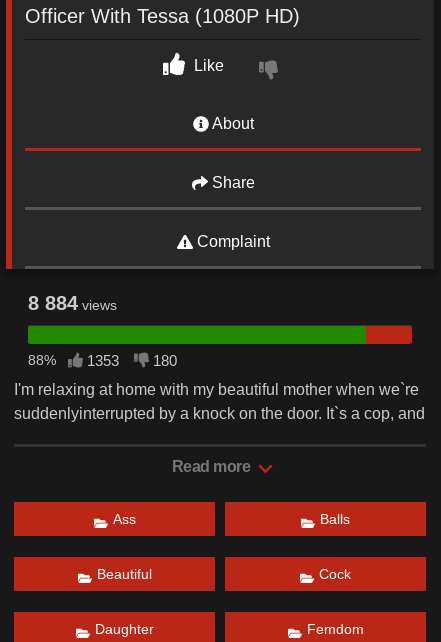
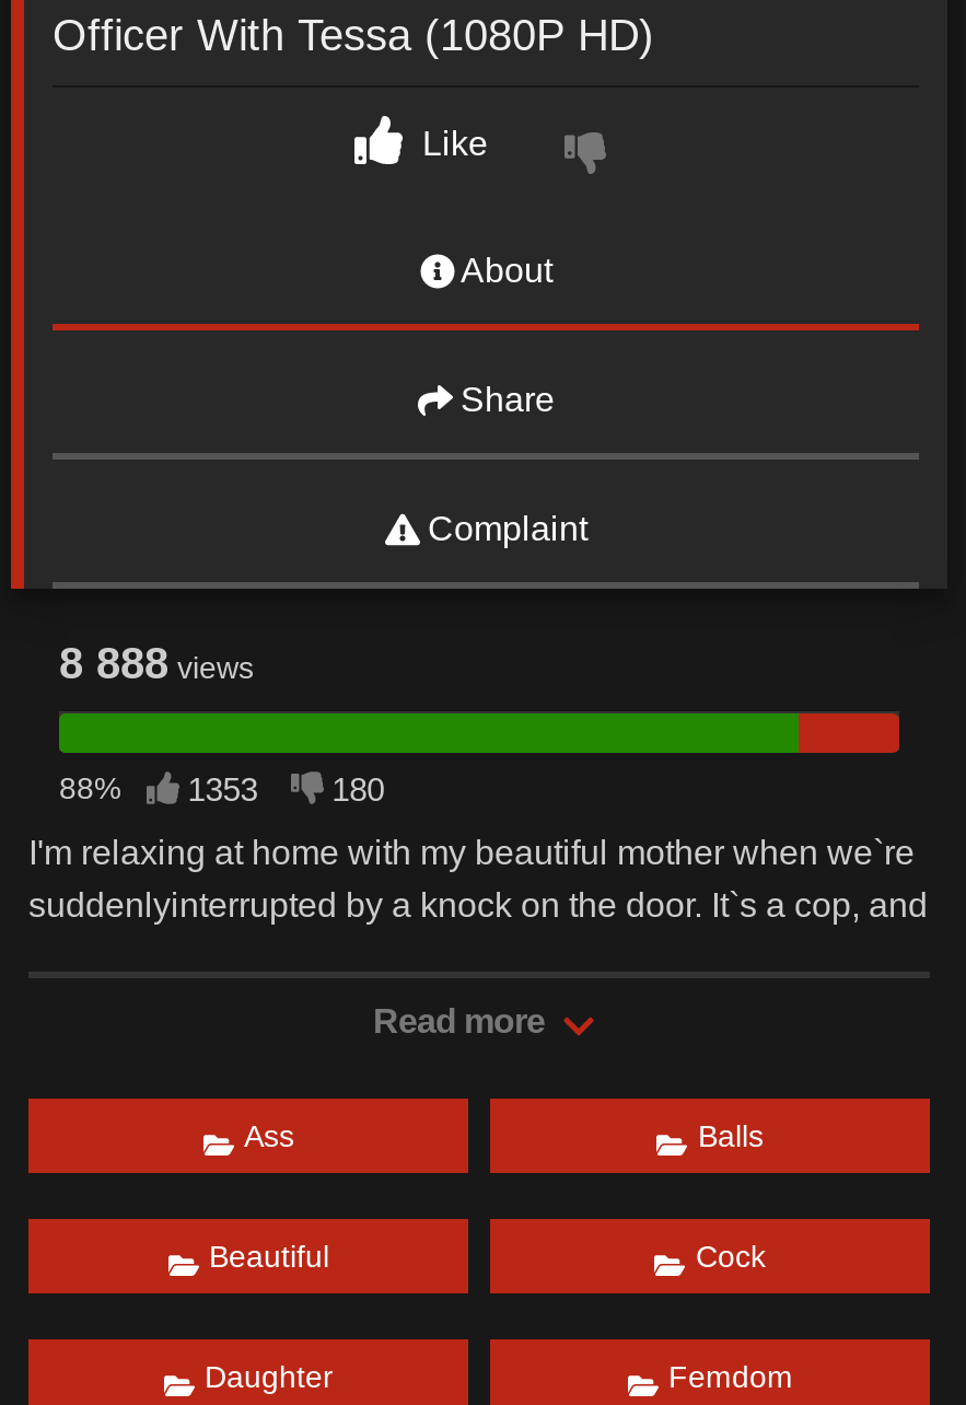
[28,292,117,314] 8 884 views -> [59,638,254,687] 8 888 views

